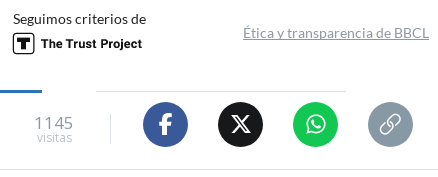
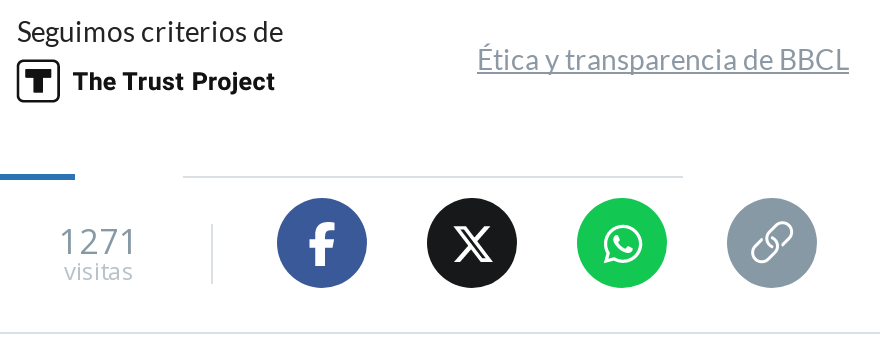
[34,111,74,134] 1145 -> [59,218,139,264] 1271

